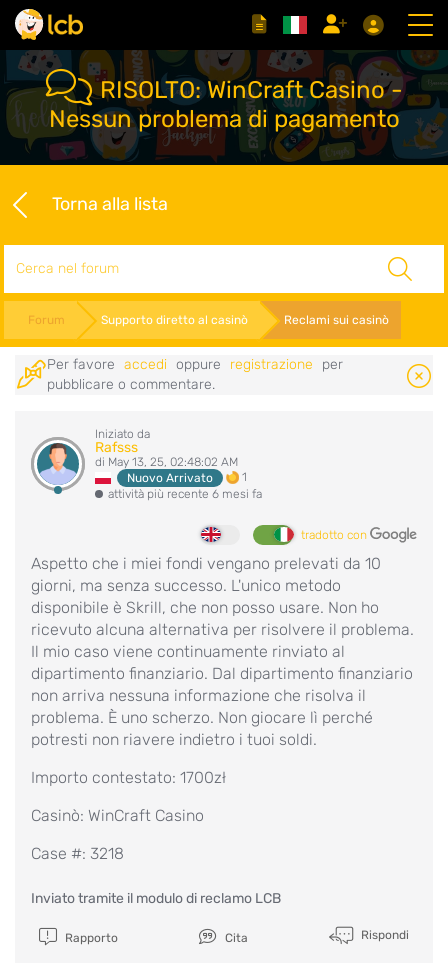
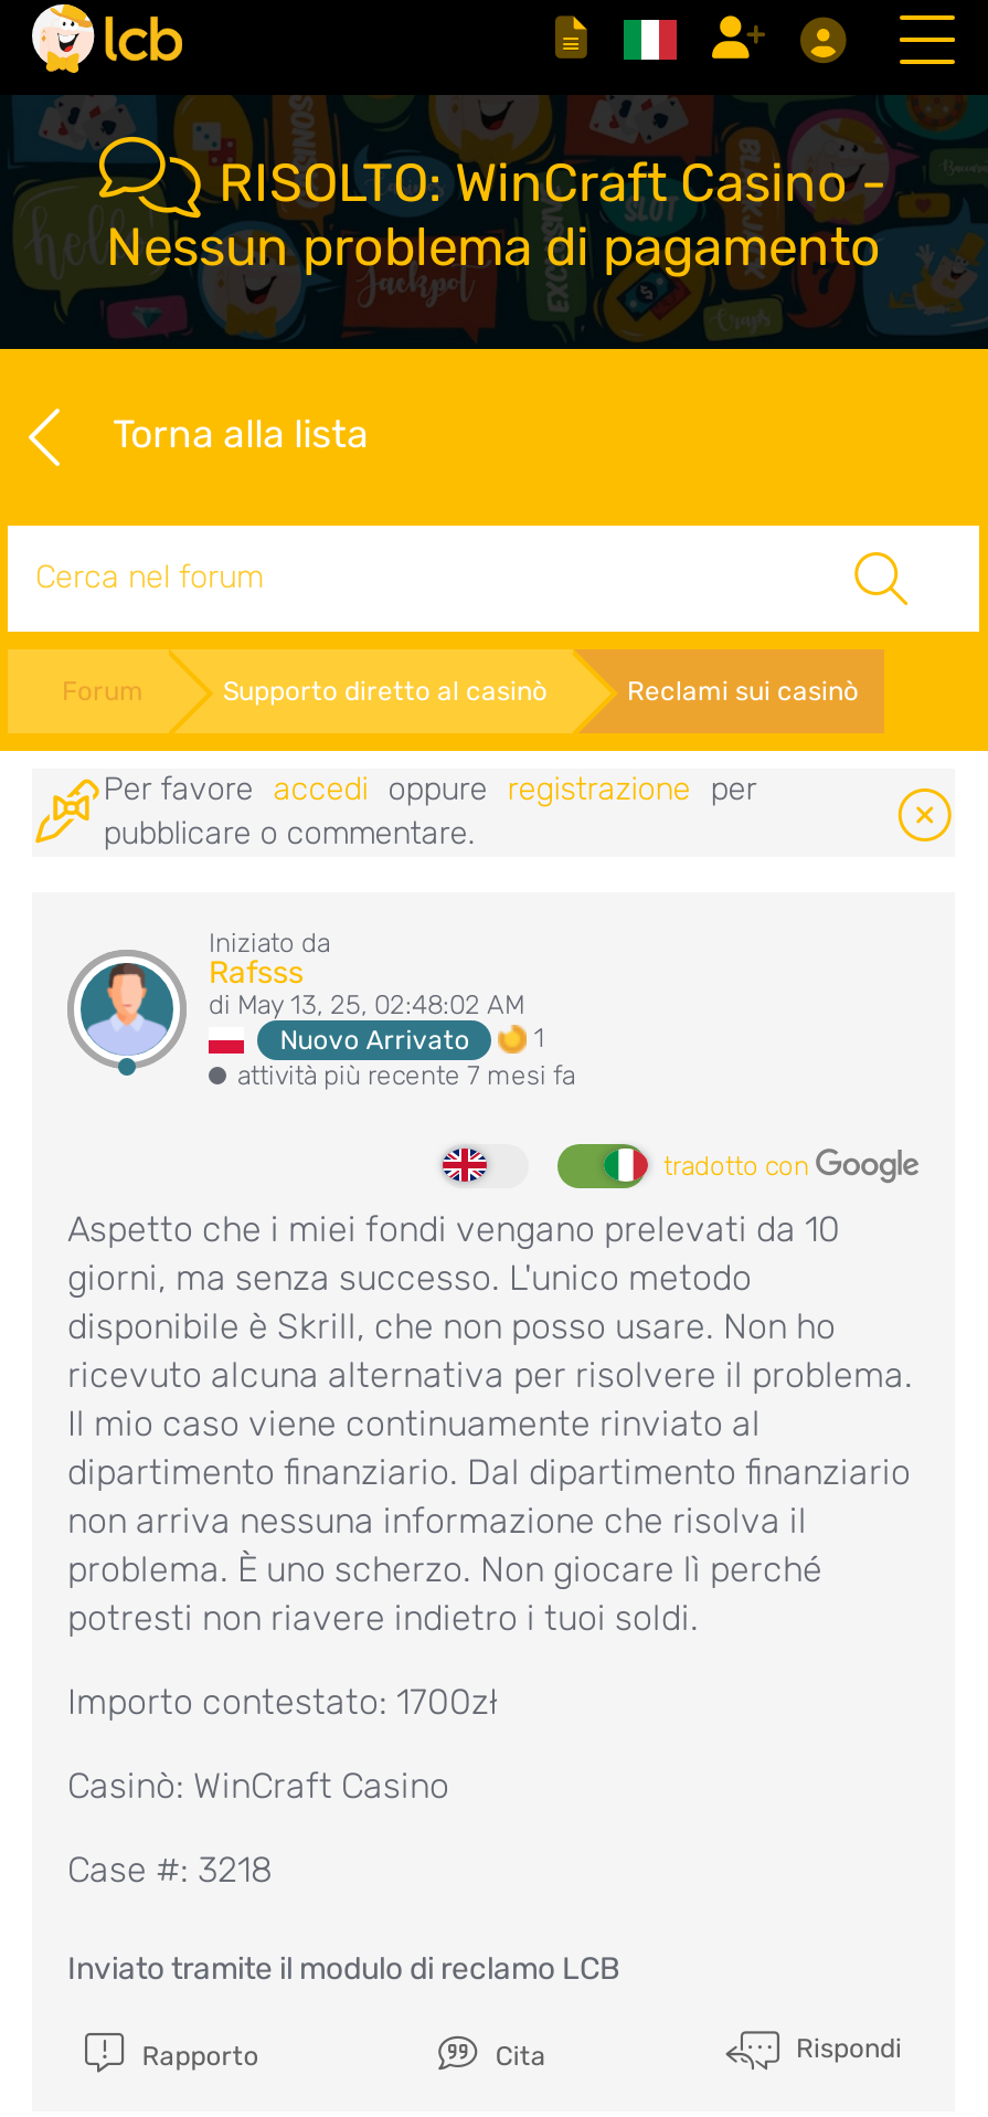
[108,487,262,501] attività più recente 6 mesi fa -> [237,1060,575,1091] attività più recente 7 mesi fa

